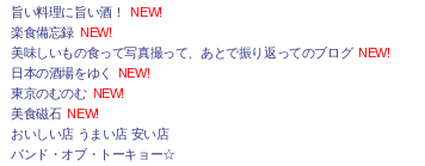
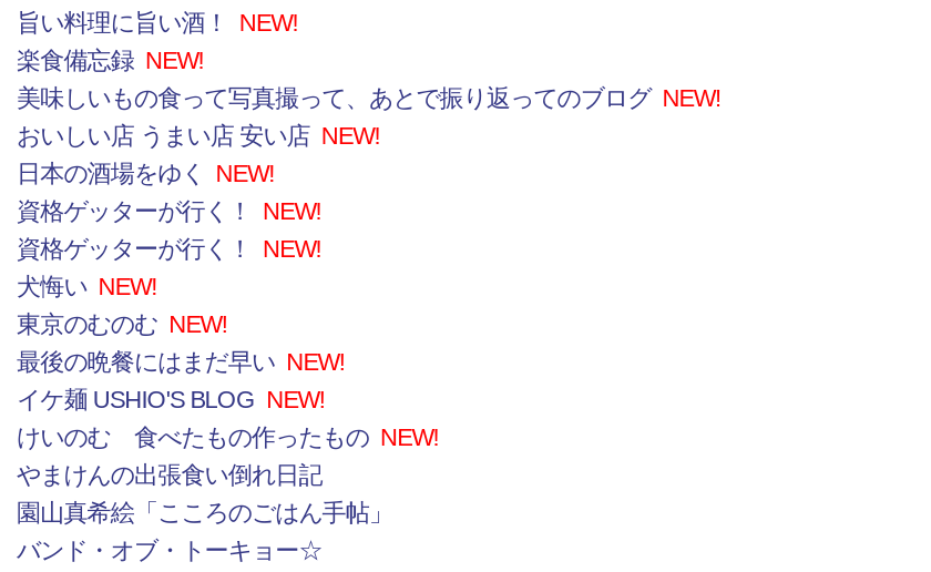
none -> [17,121,380,148] おいしい店 うまい店 安い店 NEW!
none -> [17,196,321,298] 資格ゲッターが行く！ NEW! | 資格ゲッターが行く！ NEW! | 犬悔い NEW!
[11,106,169,140] 美食磁石 NEW! | おいしい店 うまい店 安い店 -> [17,347,439,525] 最後の晩餐にはまだ早い NEW! | イケ麺 USHIO'S BLOG NEW! | けいのむ 食べたもの作ったもの NEW! | やまけんの出張食い倒れ日記 | 園山真希絵「こころのごはん手帖」

